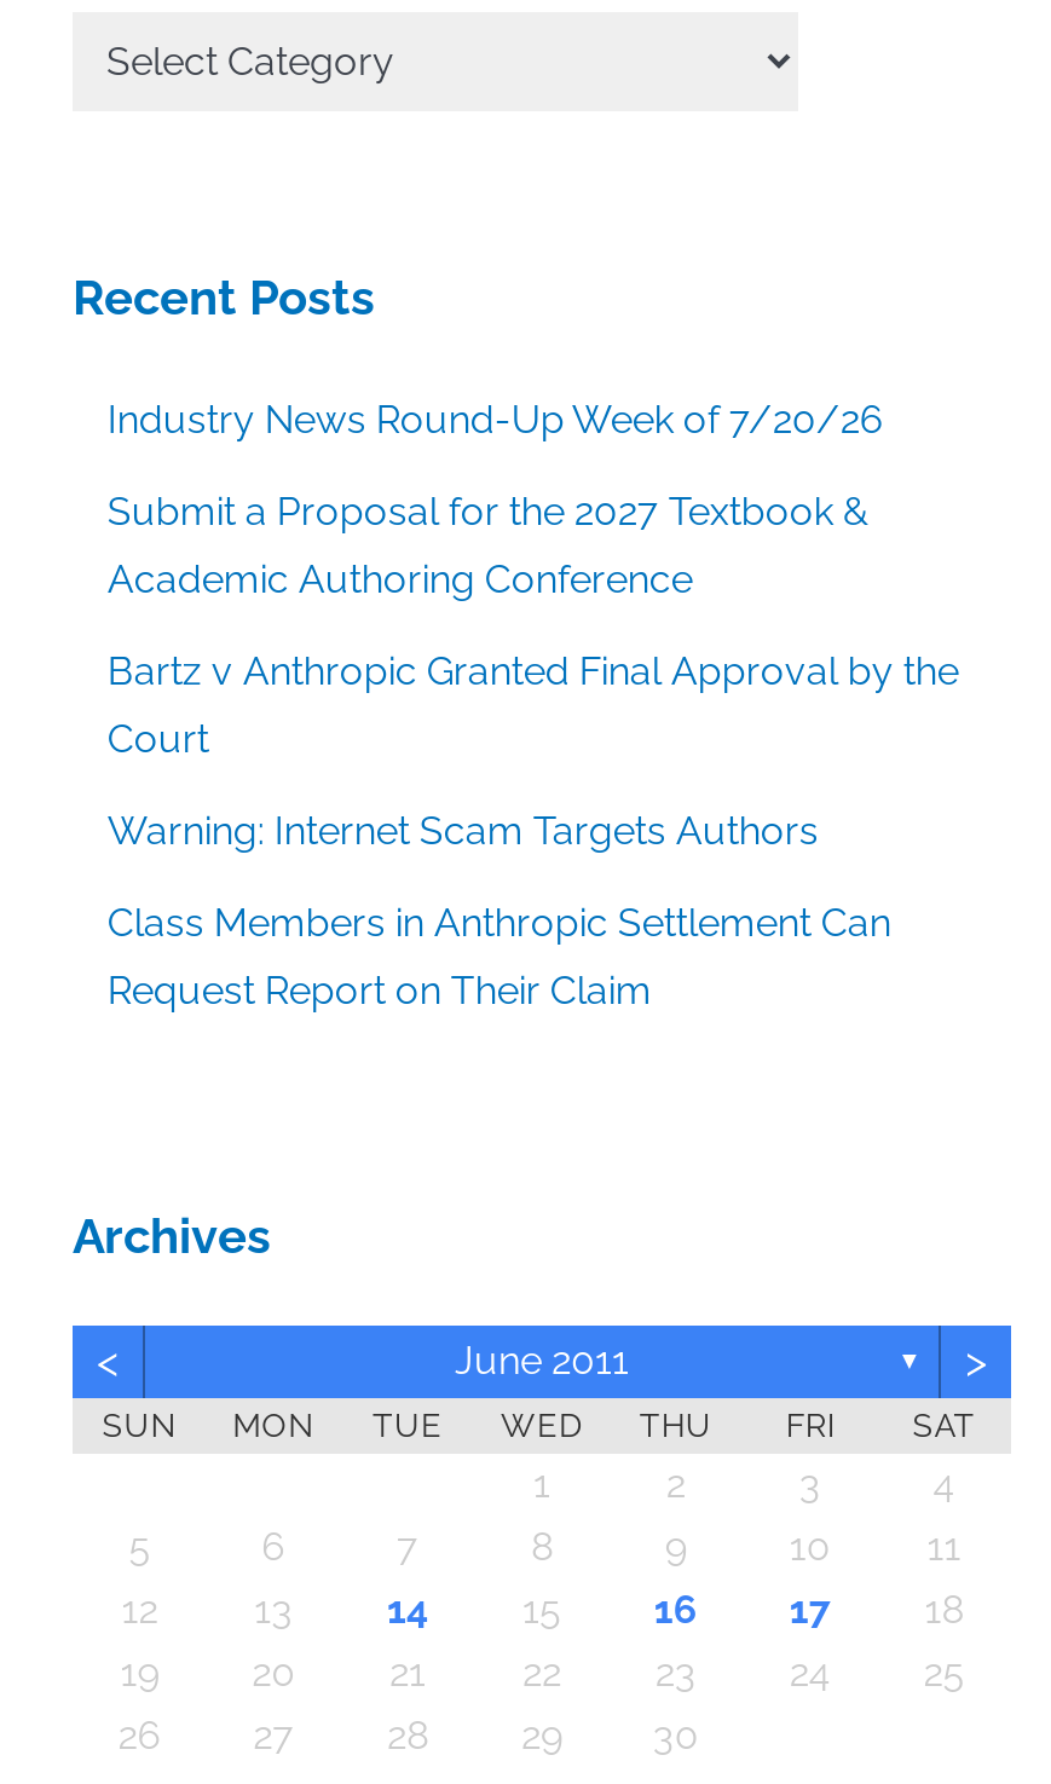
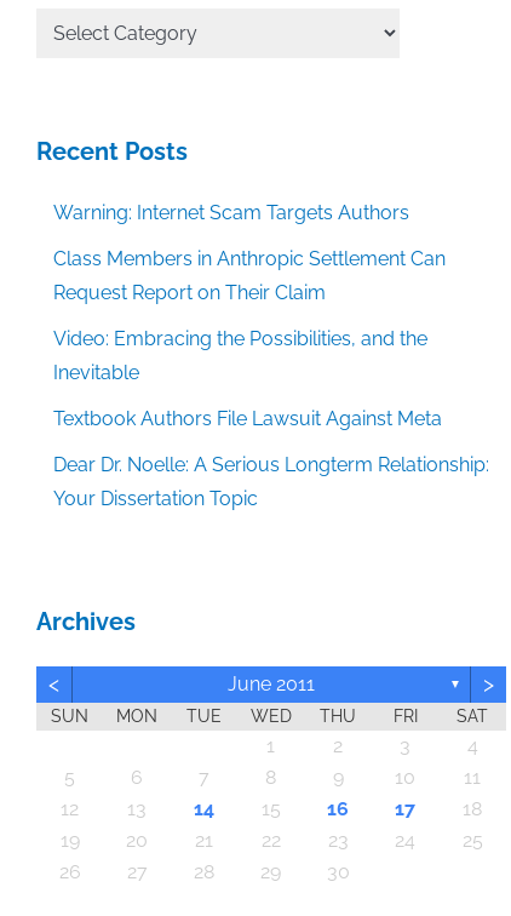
[107,397,959,762] Industry News Round-Up Week of 7/20/26 | Submit a Proposal for the 2027 Textbook & | Academic Authoring Conference | Bartz v Anthropic Granted Final Approval by the | Court -> none
moved [107,808,891,1014] -> [54,201,446,304]: Warning: Internet Scam Targets Authors | Class Members in Anthropic Settlement Can | Request Report on Their Claim
none -> [54,327,490,510] Video: Embracing the Possibilities, and the | Inevitable | Textbook Authors File Lawsuit Against Meta | Dear Dr. Noelle: A Serious Longterm Relationship: | Your Dissertation Topic

